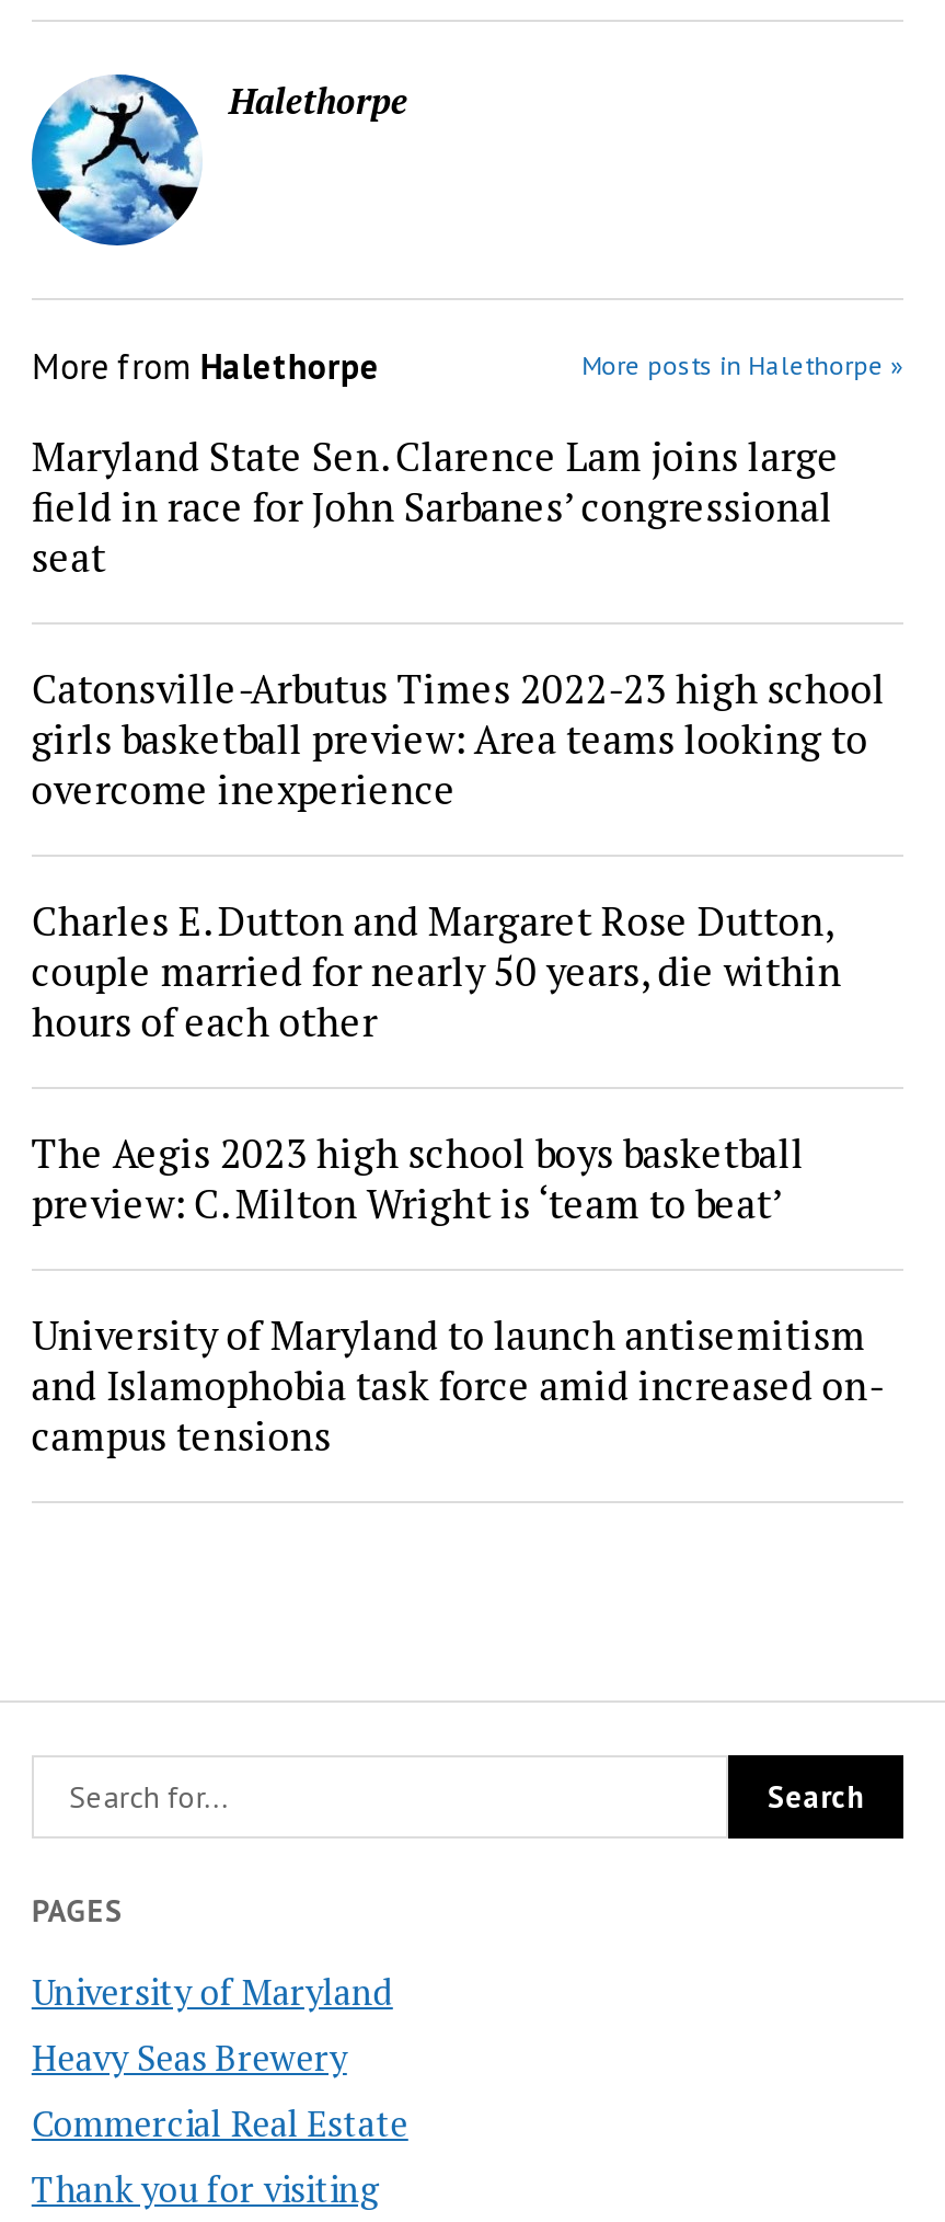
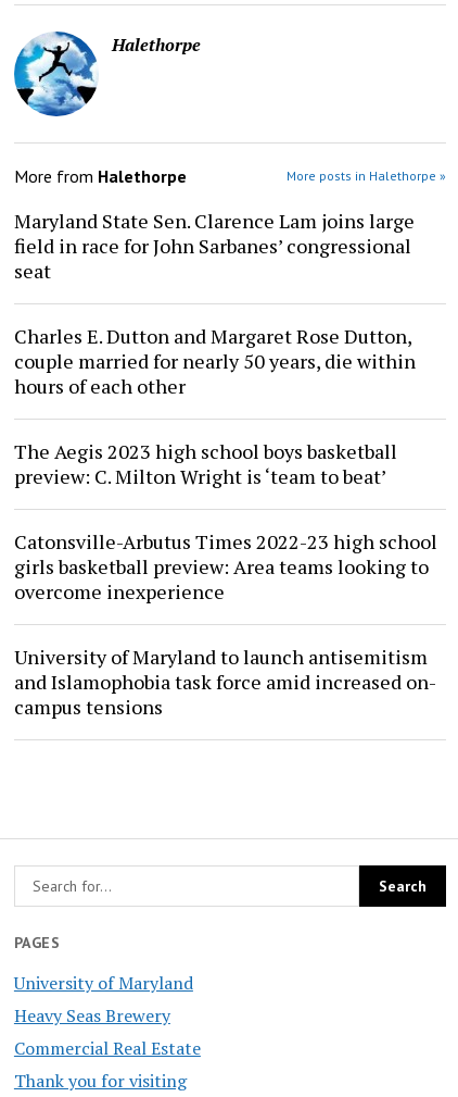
moved [32,662,886,815] -> [14,528,437,604]: Catonsville-Arbutus Times 2022-23 high school | girls basketball preview: Area teams looking to | overcome inexperience
moved [32,894,842,1229] -> [14,323,416,489]: Charles E. Dutton and Margaret Rose Dutton, | couple married for nearly 50 years, die within | hours of each other | The Aegis 2023 high school boys basketball | preview: C. Milton Wright is ‘team to beat’

